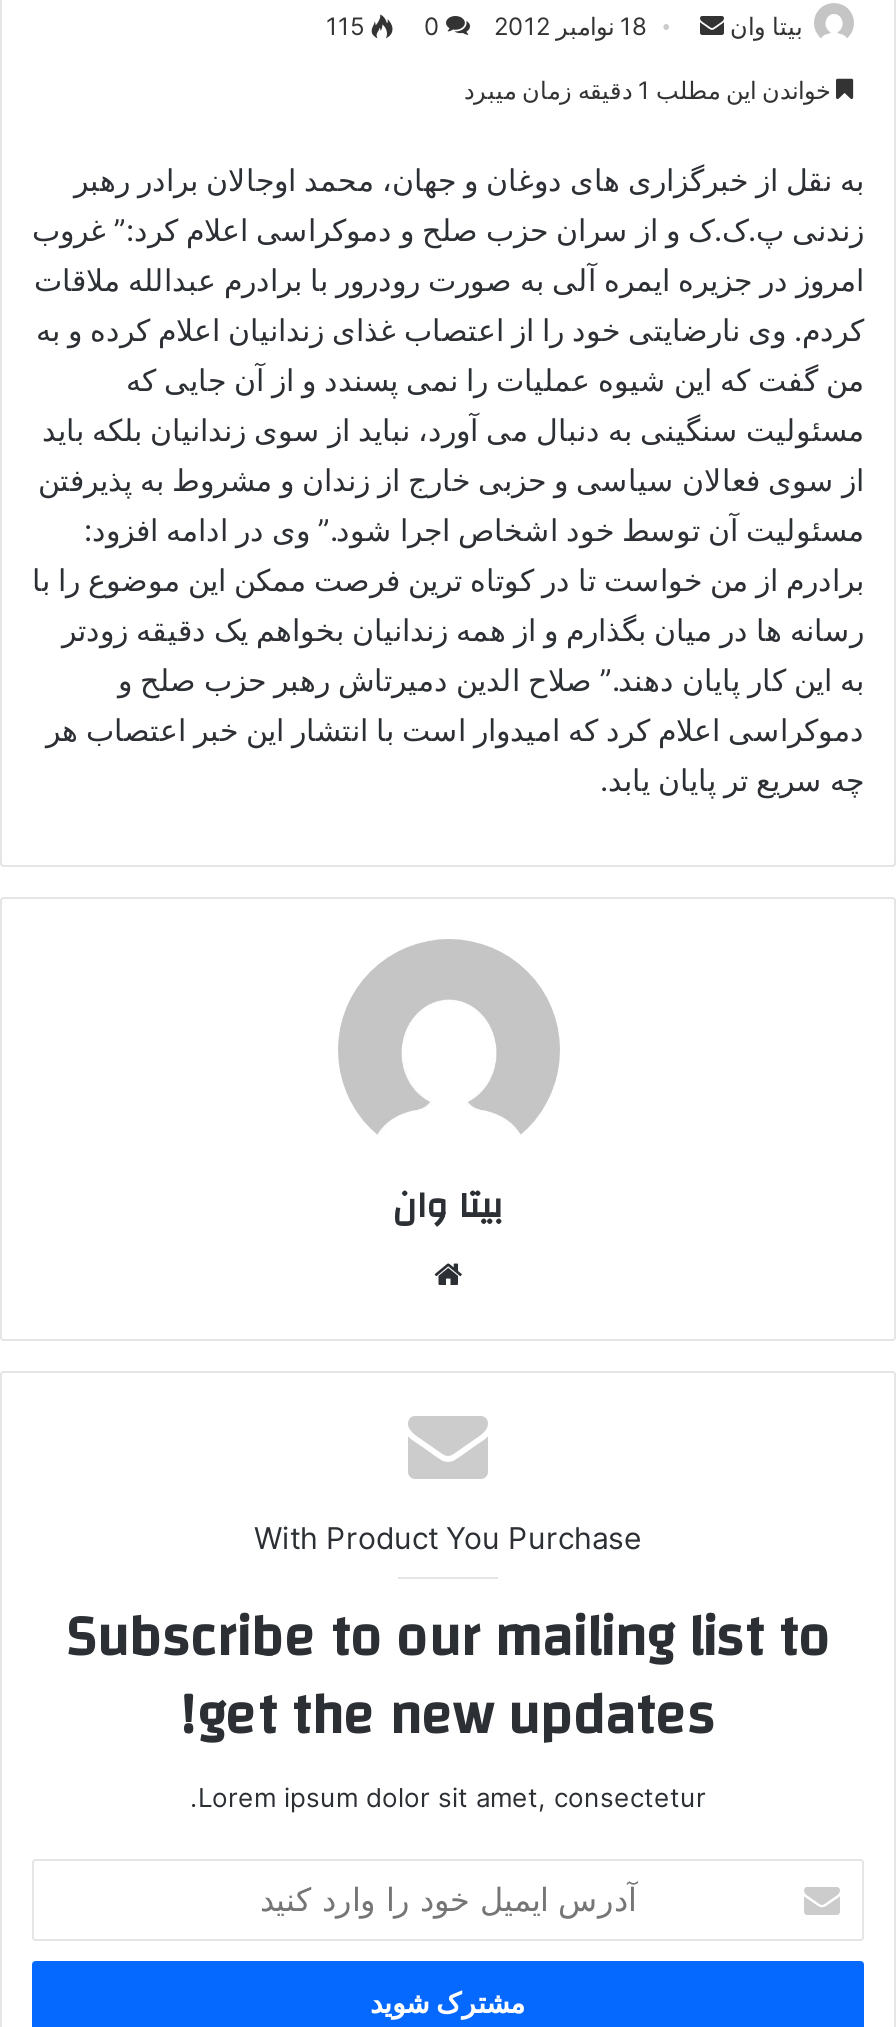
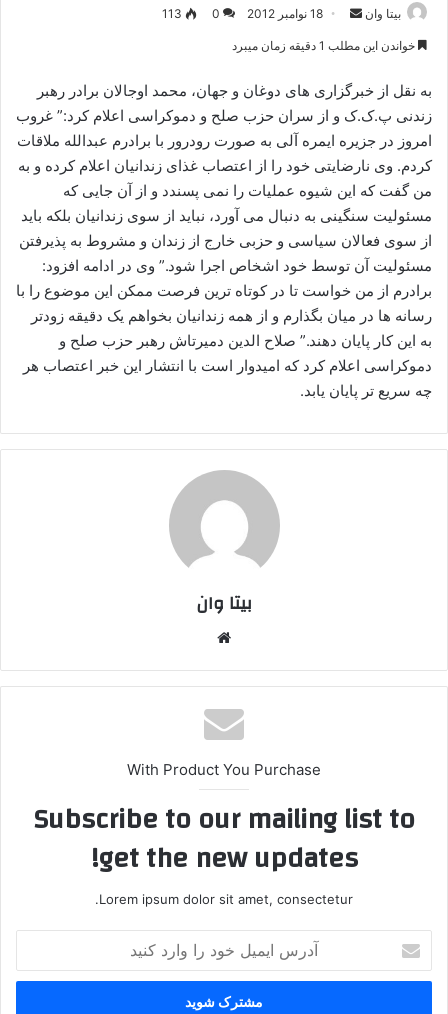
[326,11,440,41] 115 0 -> [162,6,220,21] 113 0

